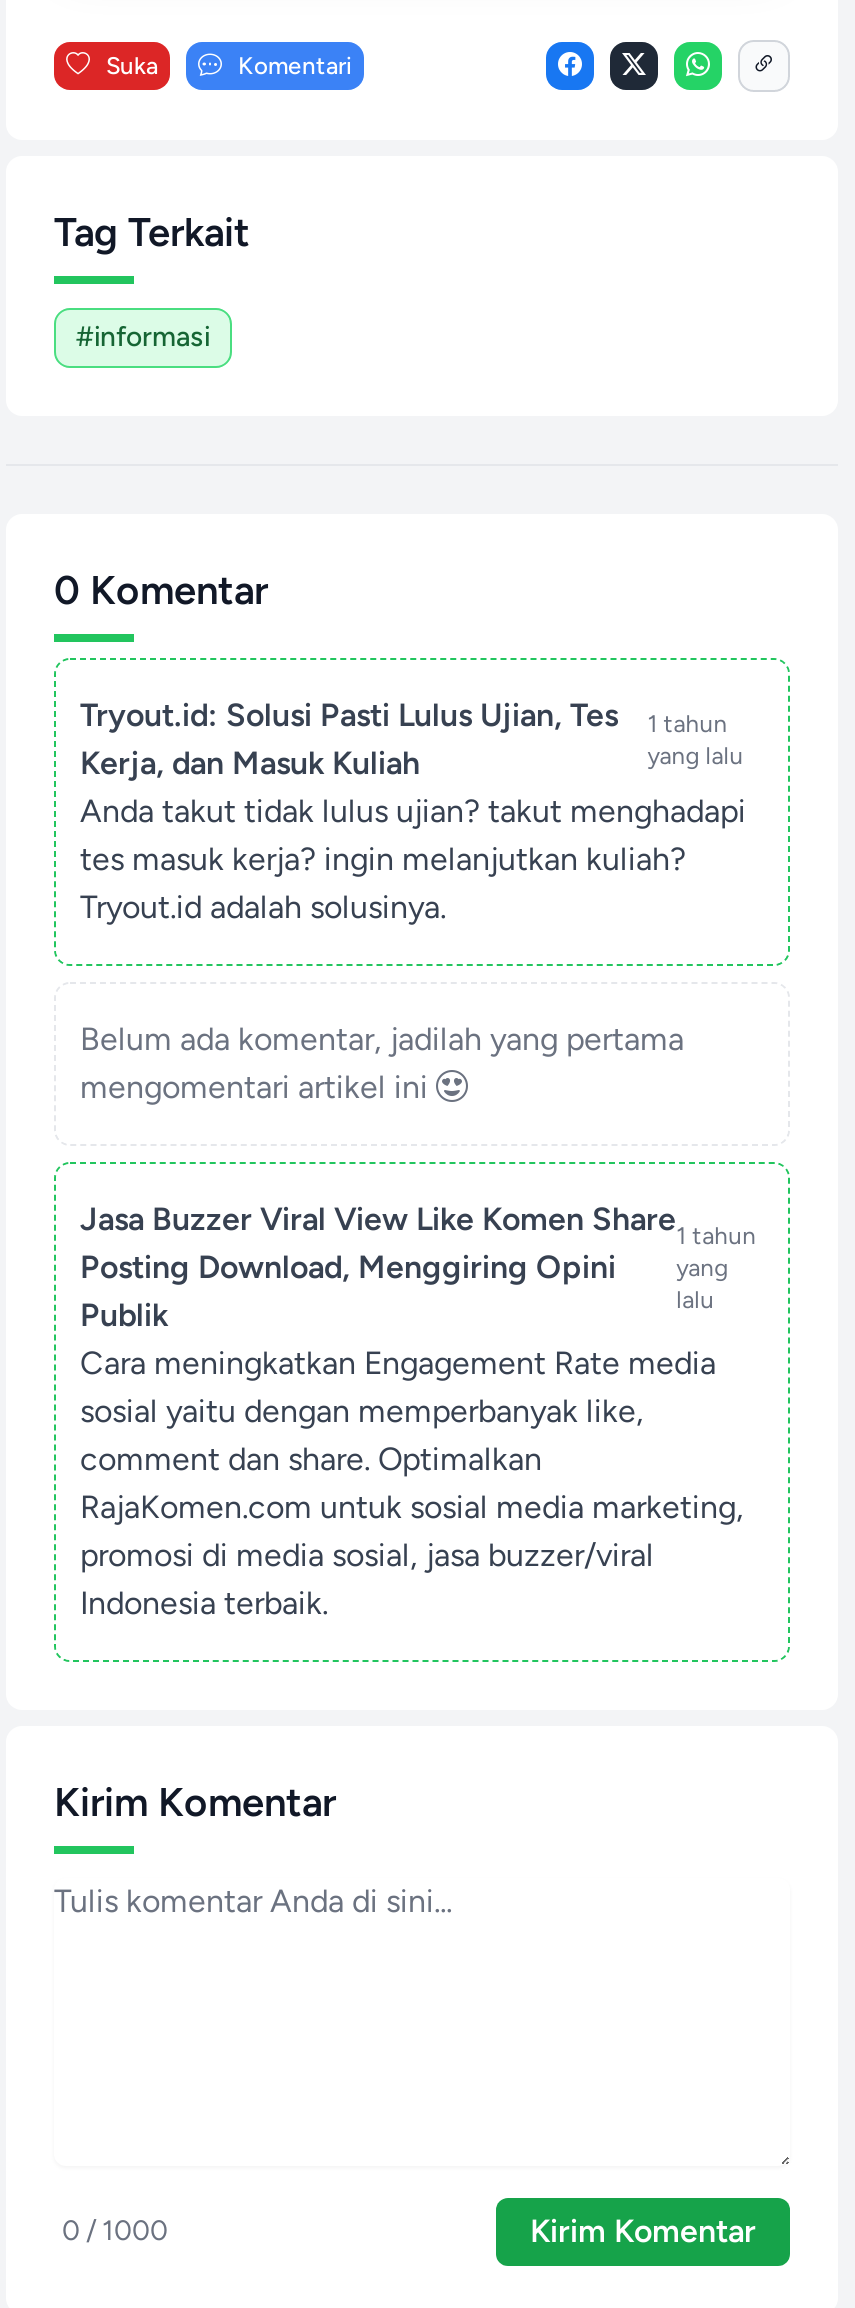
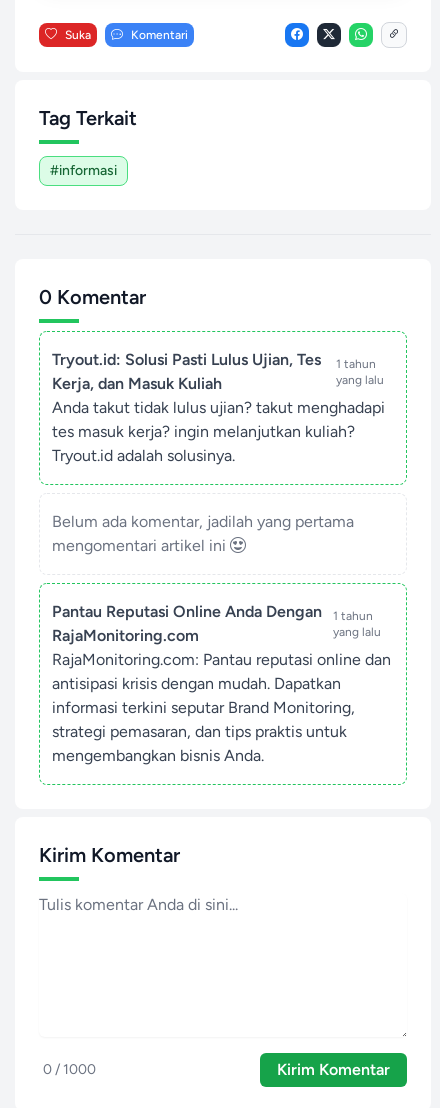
[80,1200,676,1334] Jasa Buzzer Viral View Like Komen Share | Posting Download, Menggiring Opini | Publik -> [52,602,322,645] Pantau Reputasi Online Anda Dengan | RajaMonitoring.com
[80,1344,744,1622] Cara meningkatkan Engagement Rate media | sosial yaitu dengan memperbanyak like, | comment dan share. Optimalkan | RajaKomen.com untuk sosial media marketing, | promosi di media sosial, jasa buzzer/viral | Indonesia terbaik. -> [52,650,391,765] RajaMonitoring.com: Pantau reputasi online dan | antisipasi krisis dengan mudah. Dapatkan | informasi terkini seputar Brand Monitoring, | strategi pemasaran, dan tips praktis untuk | mengembangkan bisnis Anda.

